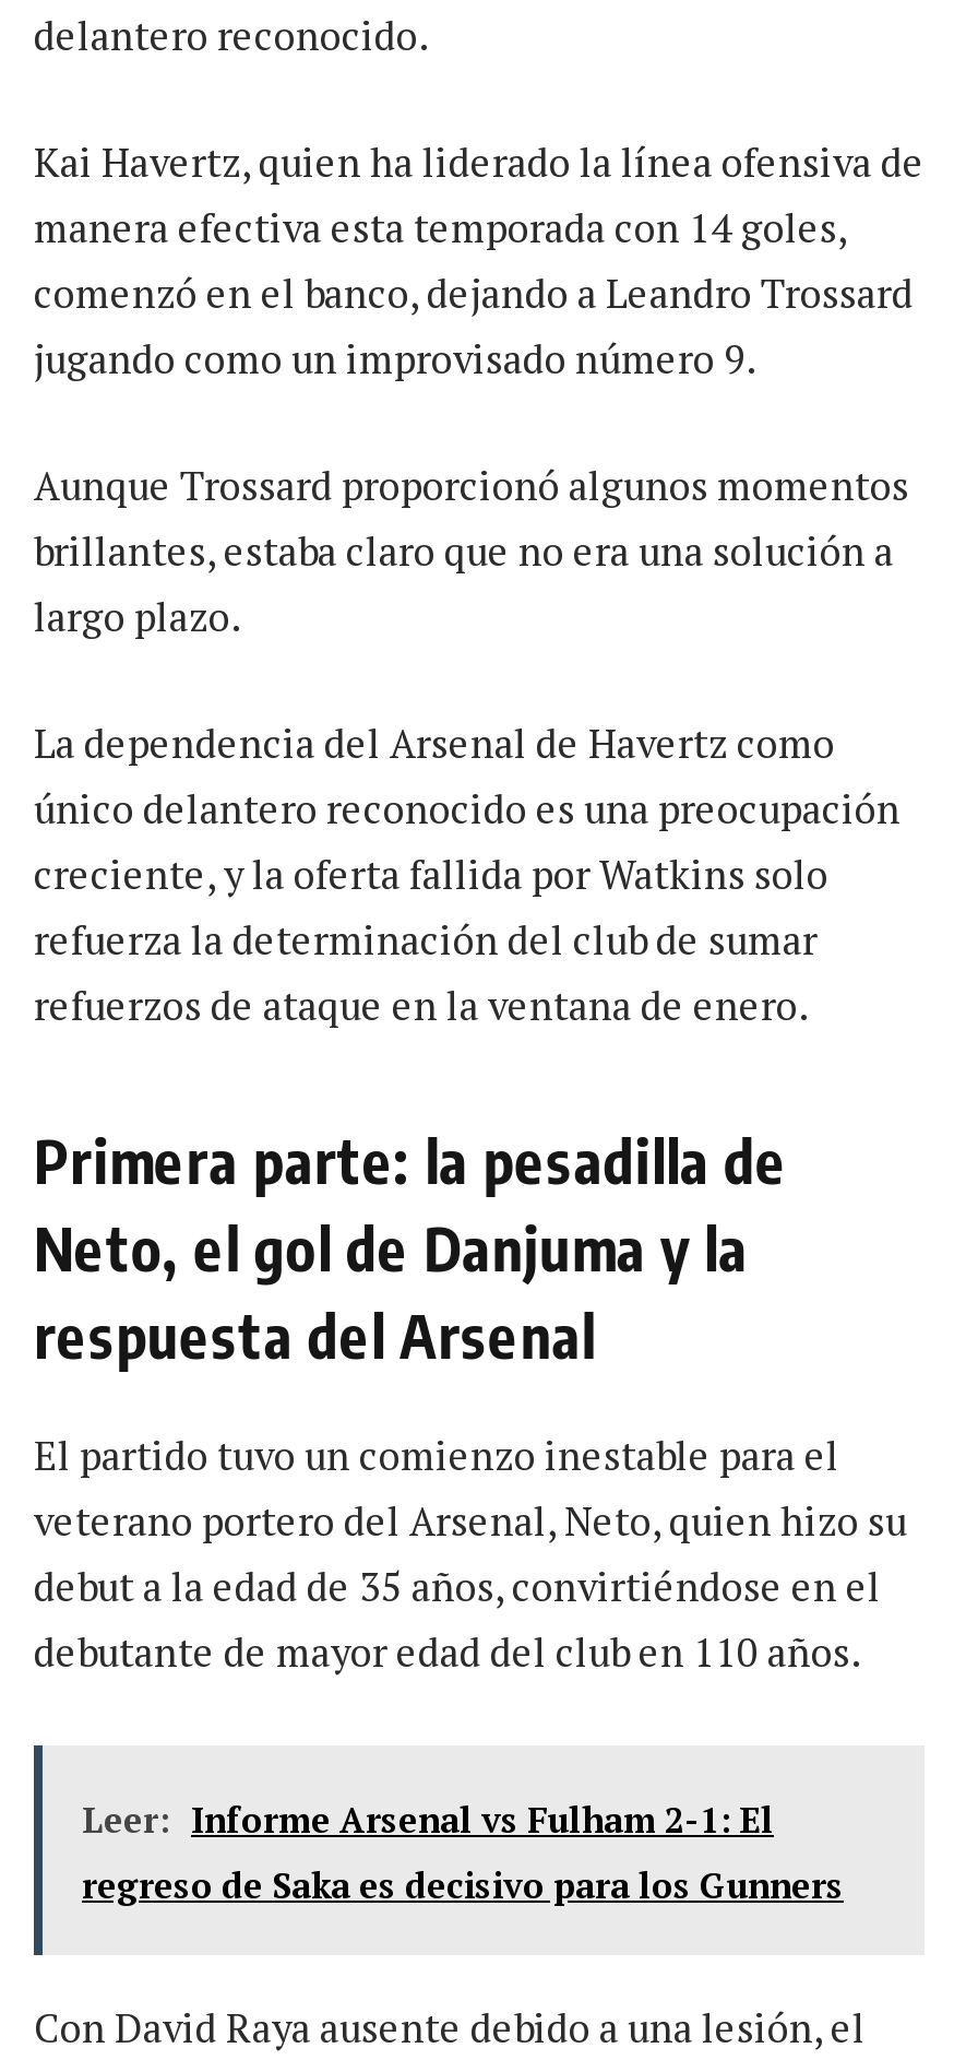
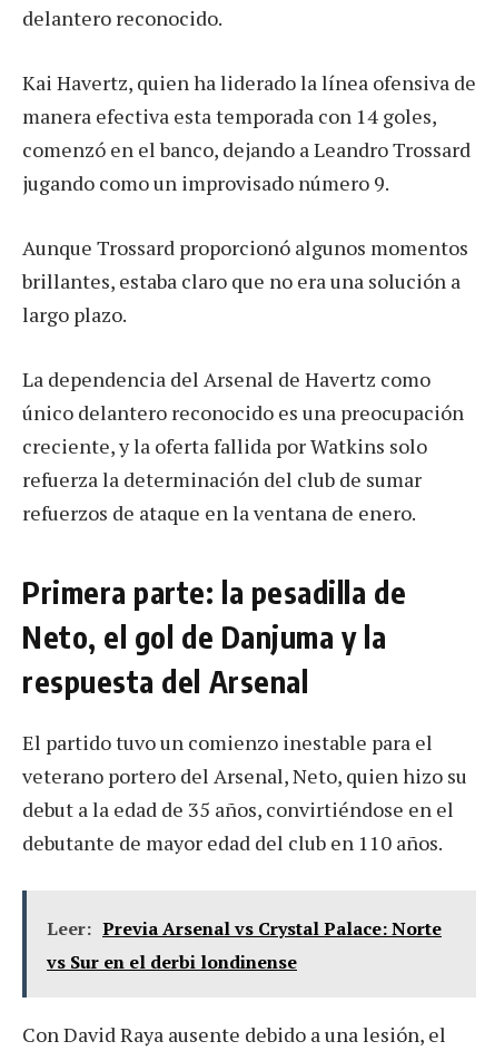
[82,1796,844,1909] Leer: Informe Arsenal vs Fulham 2-1: El | regreso de Saka es decisivo para los Gunners -> [47,916,442,974] Leer: Previa Arsenal vs Crystal Palace: Norte | vs Sur en el derbi londinense

